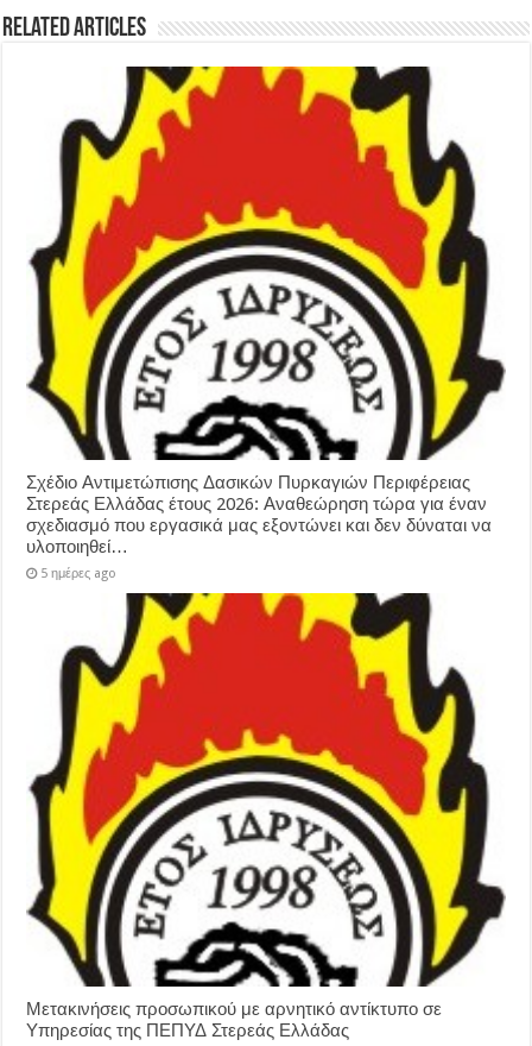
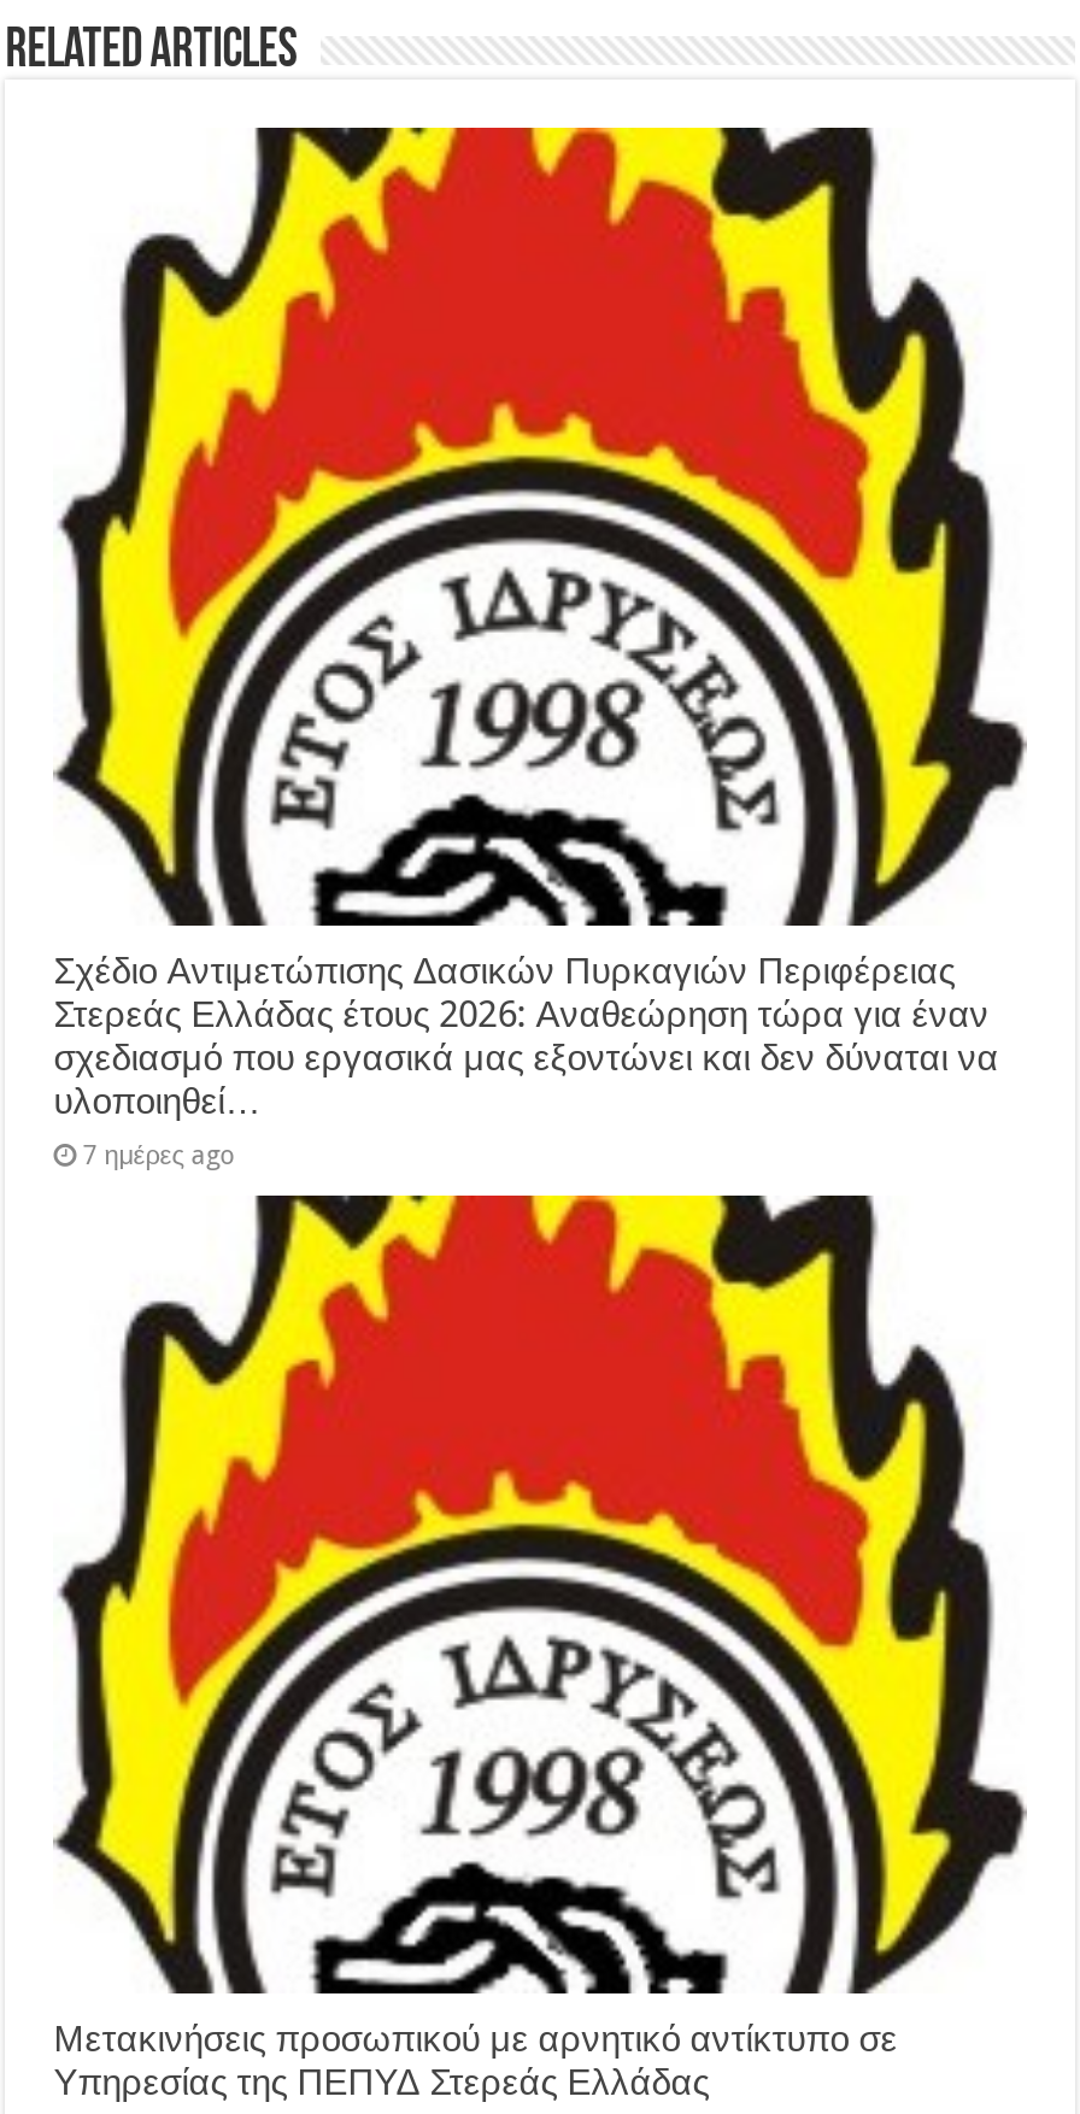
[41,566,117,581] 5 ημέρες ago -> [82,1140,237,1171] 7 ημέρες ago

